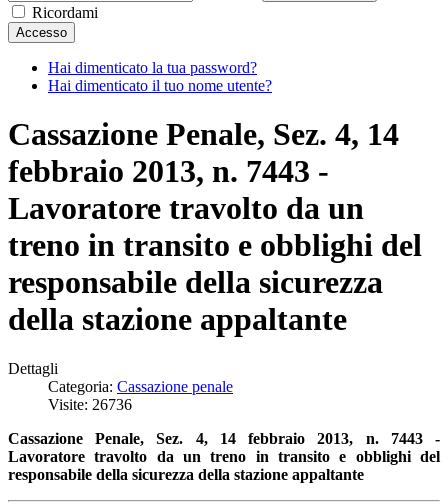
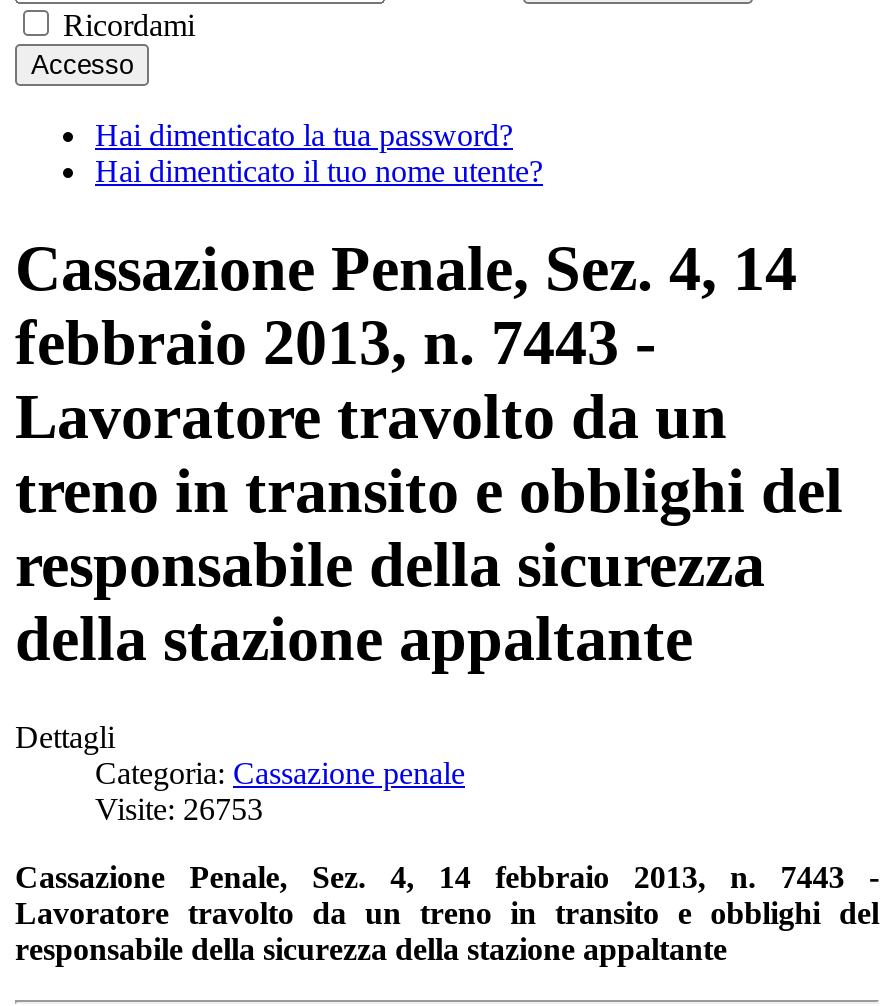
[48,396,132,413] Visite: 26736 -> [95,791,263,825] Visite: 26753

